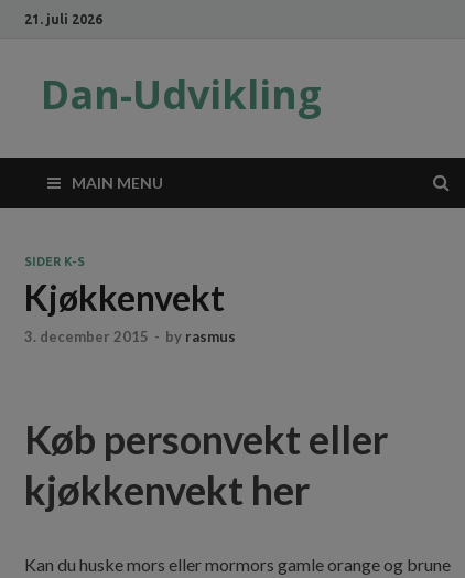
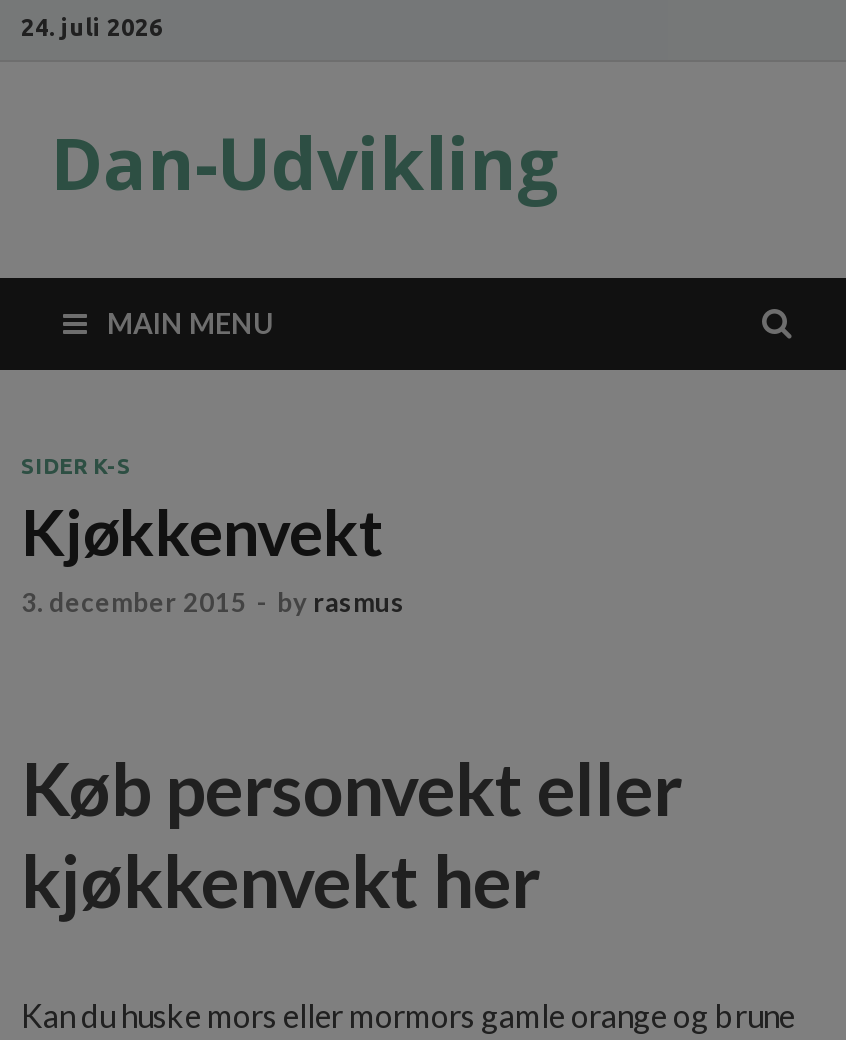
[24,12,102,26] 21. juli 2026 -> [21,13,163,39] 24. juli 2026

